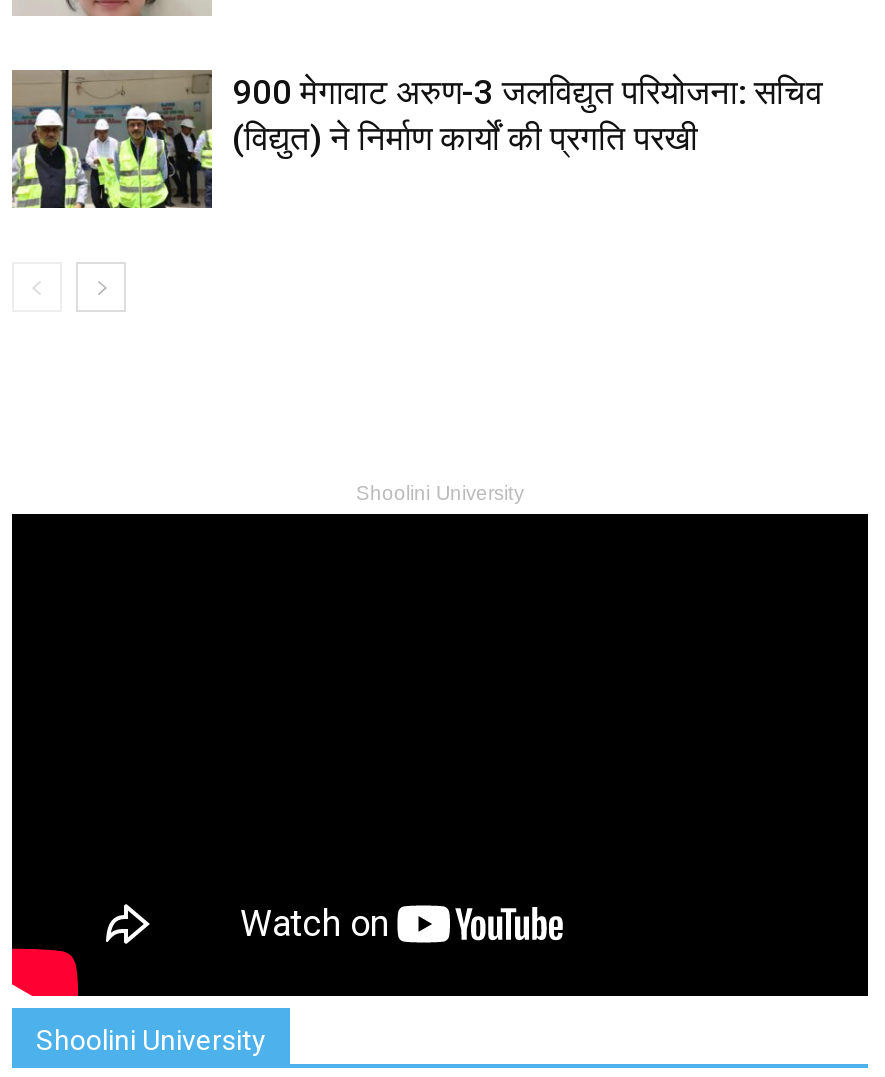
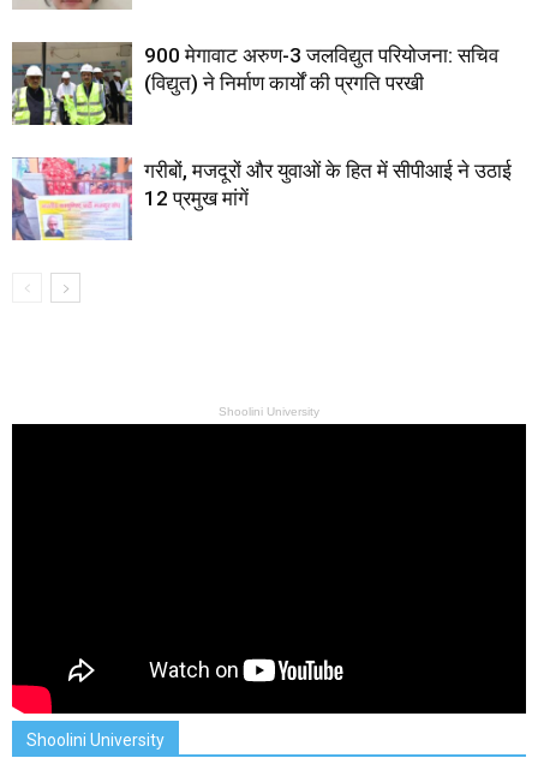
none -> [12,157,512,241] [image] | गरीबों, मजदूरों और युवाओं के हित में सीपीआई ने उठाई | 12 प्रमुख मांगें

